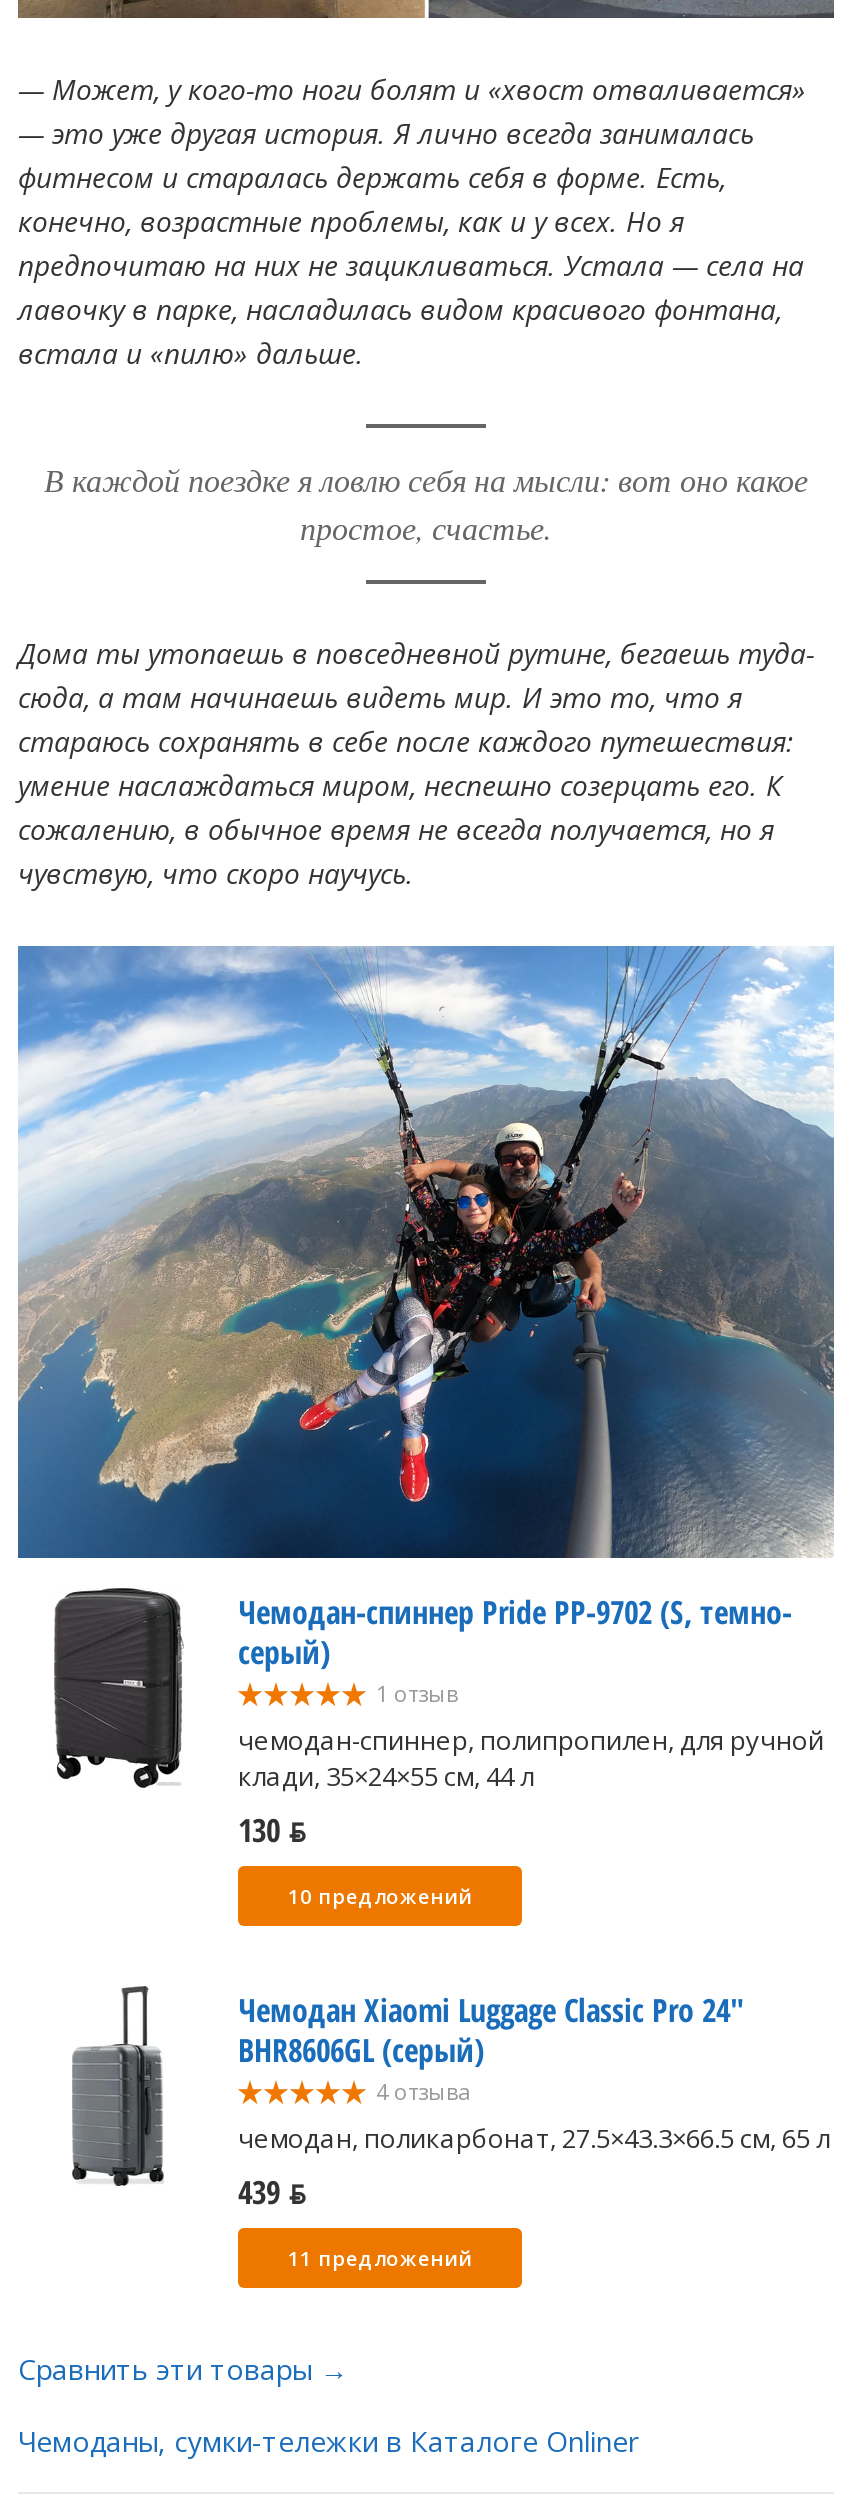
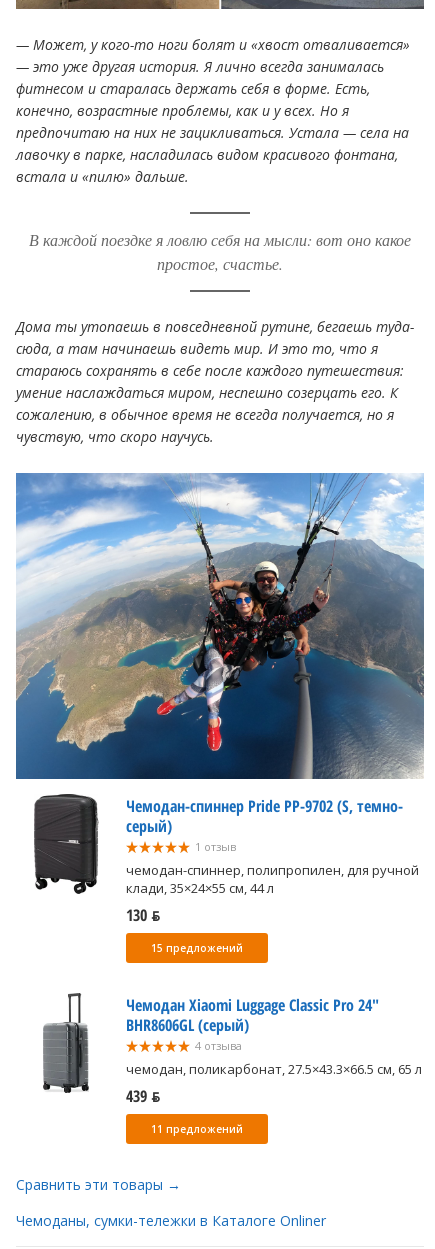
[288,1882,472,1910] 10 предложений -> [151,941,243,955] 15 предложений

